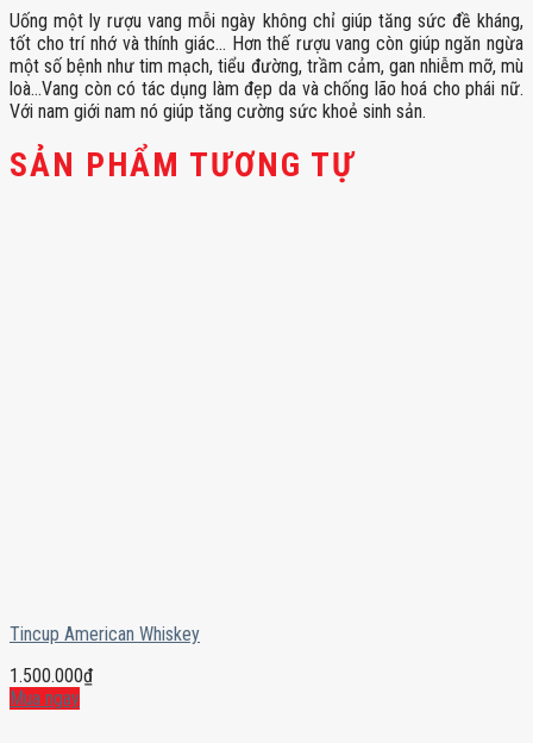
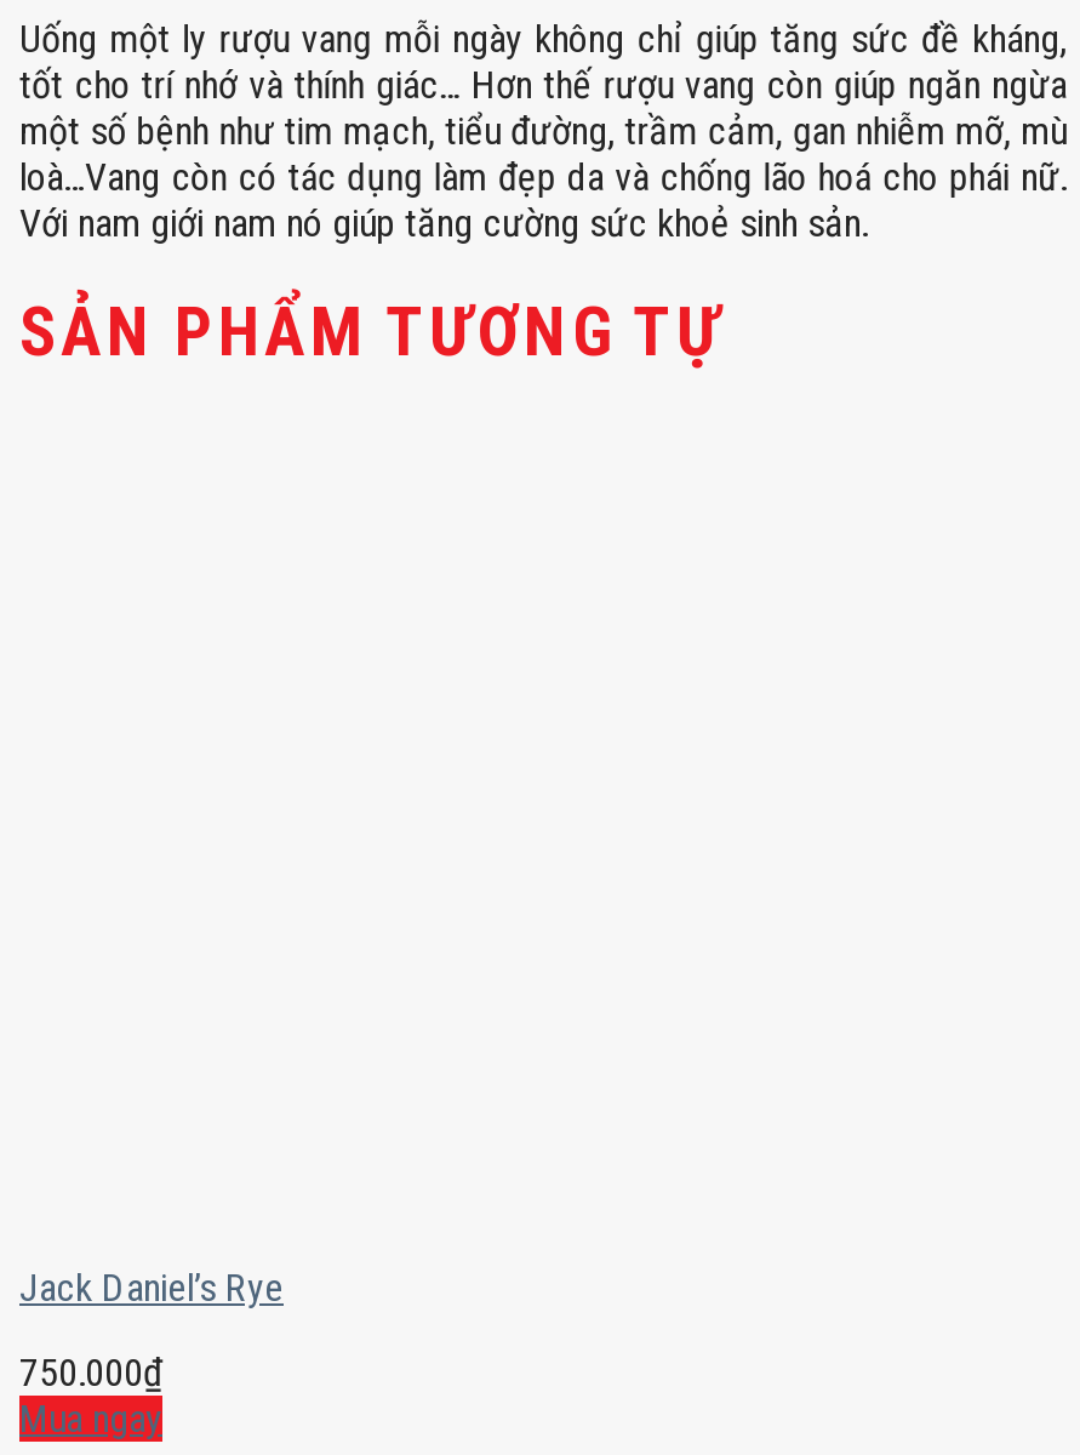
[10,623,200,645] Tincup American Whiskey -> [19,1264,284,1310] Jack Daniel’s Rye
[10,664,93,687] 1.500.000₫ -> [19,1349,162,1395] 750.000₫

